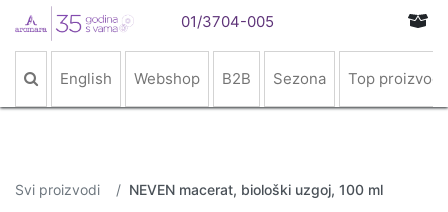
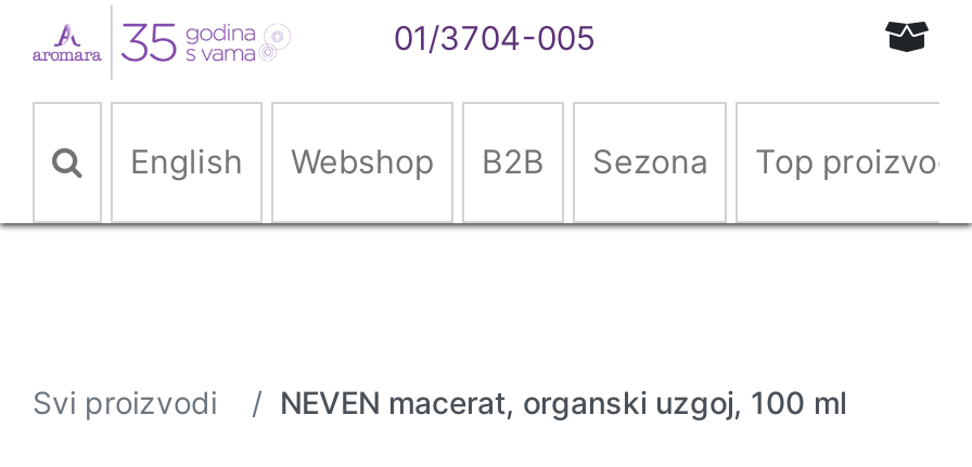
[129,181,383,198] NEVEN macerat, biološki uzgoj, 100 ml -> [280,384,846,420] NEVEN macerat, organski uzgoj, 100 ml

